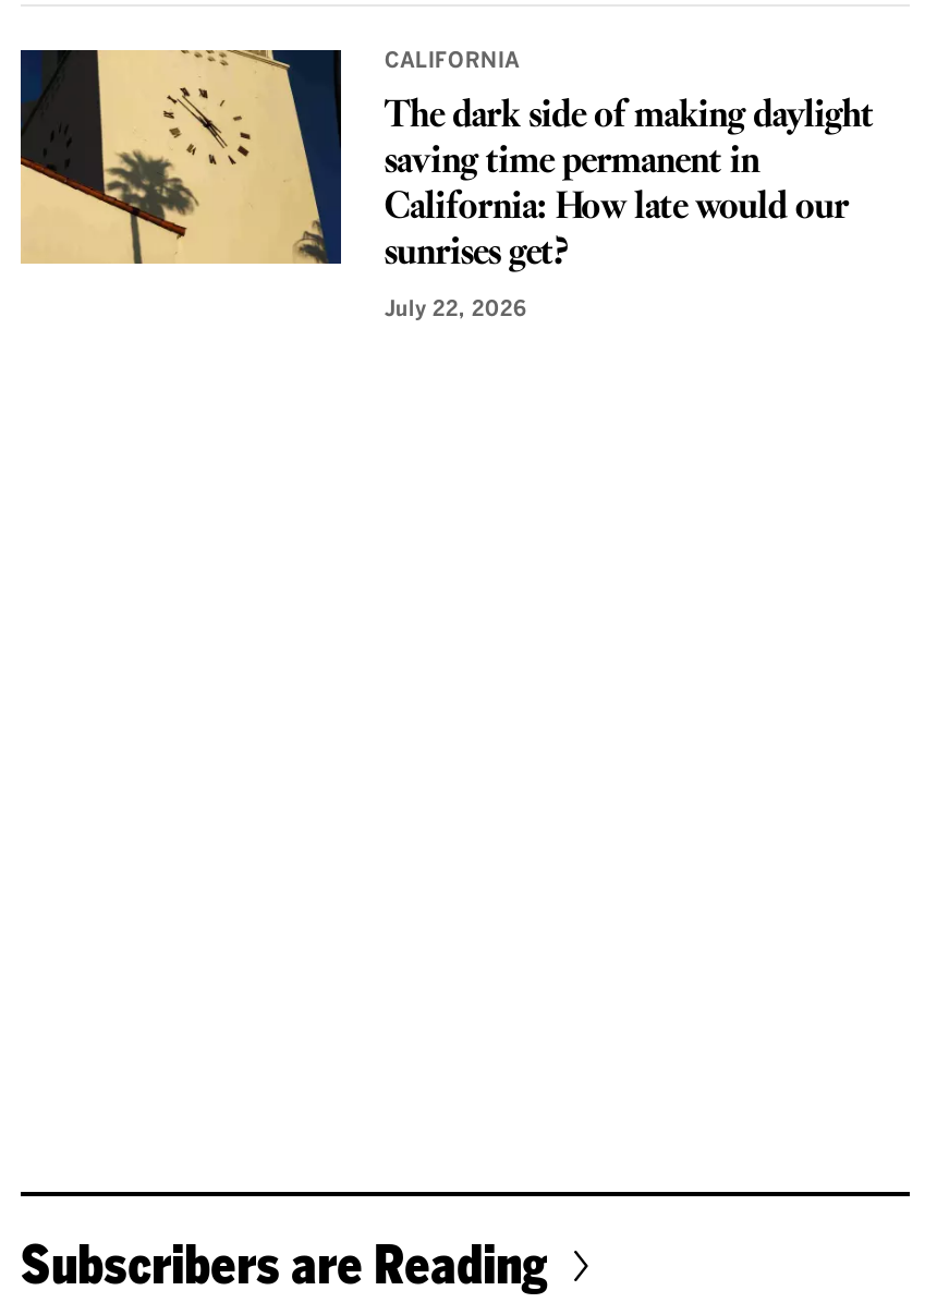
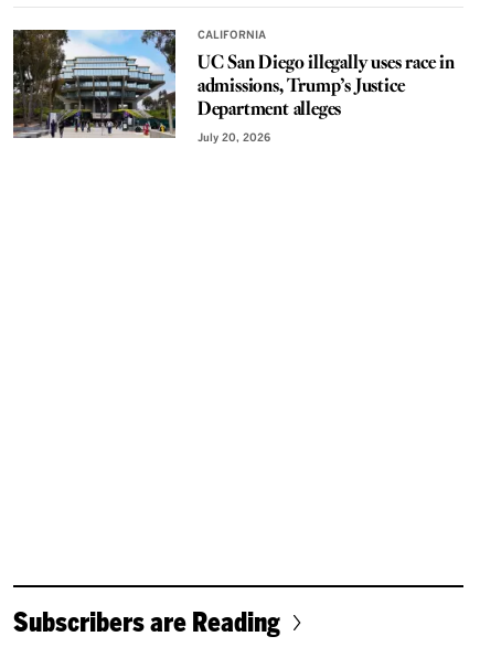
[21,48,874,321] [image] | The dark side of making daylight | saving time permanent in | California: How late would our | sunrises get? | July 22, 2026 -> [12,29,455,144] [image] | UC San Diego illegally uses race in | admissions, Trump’s Justice | Department alleges | July 20, 2026

